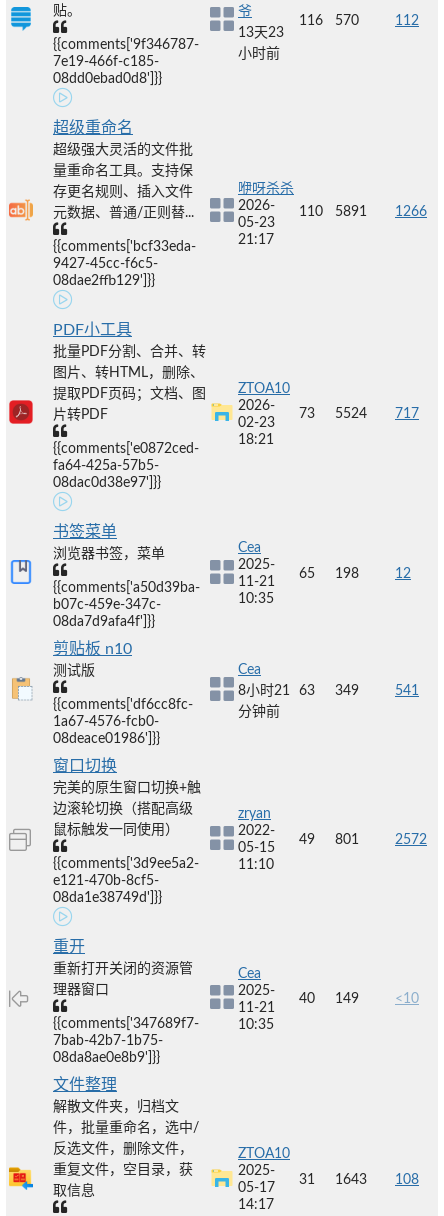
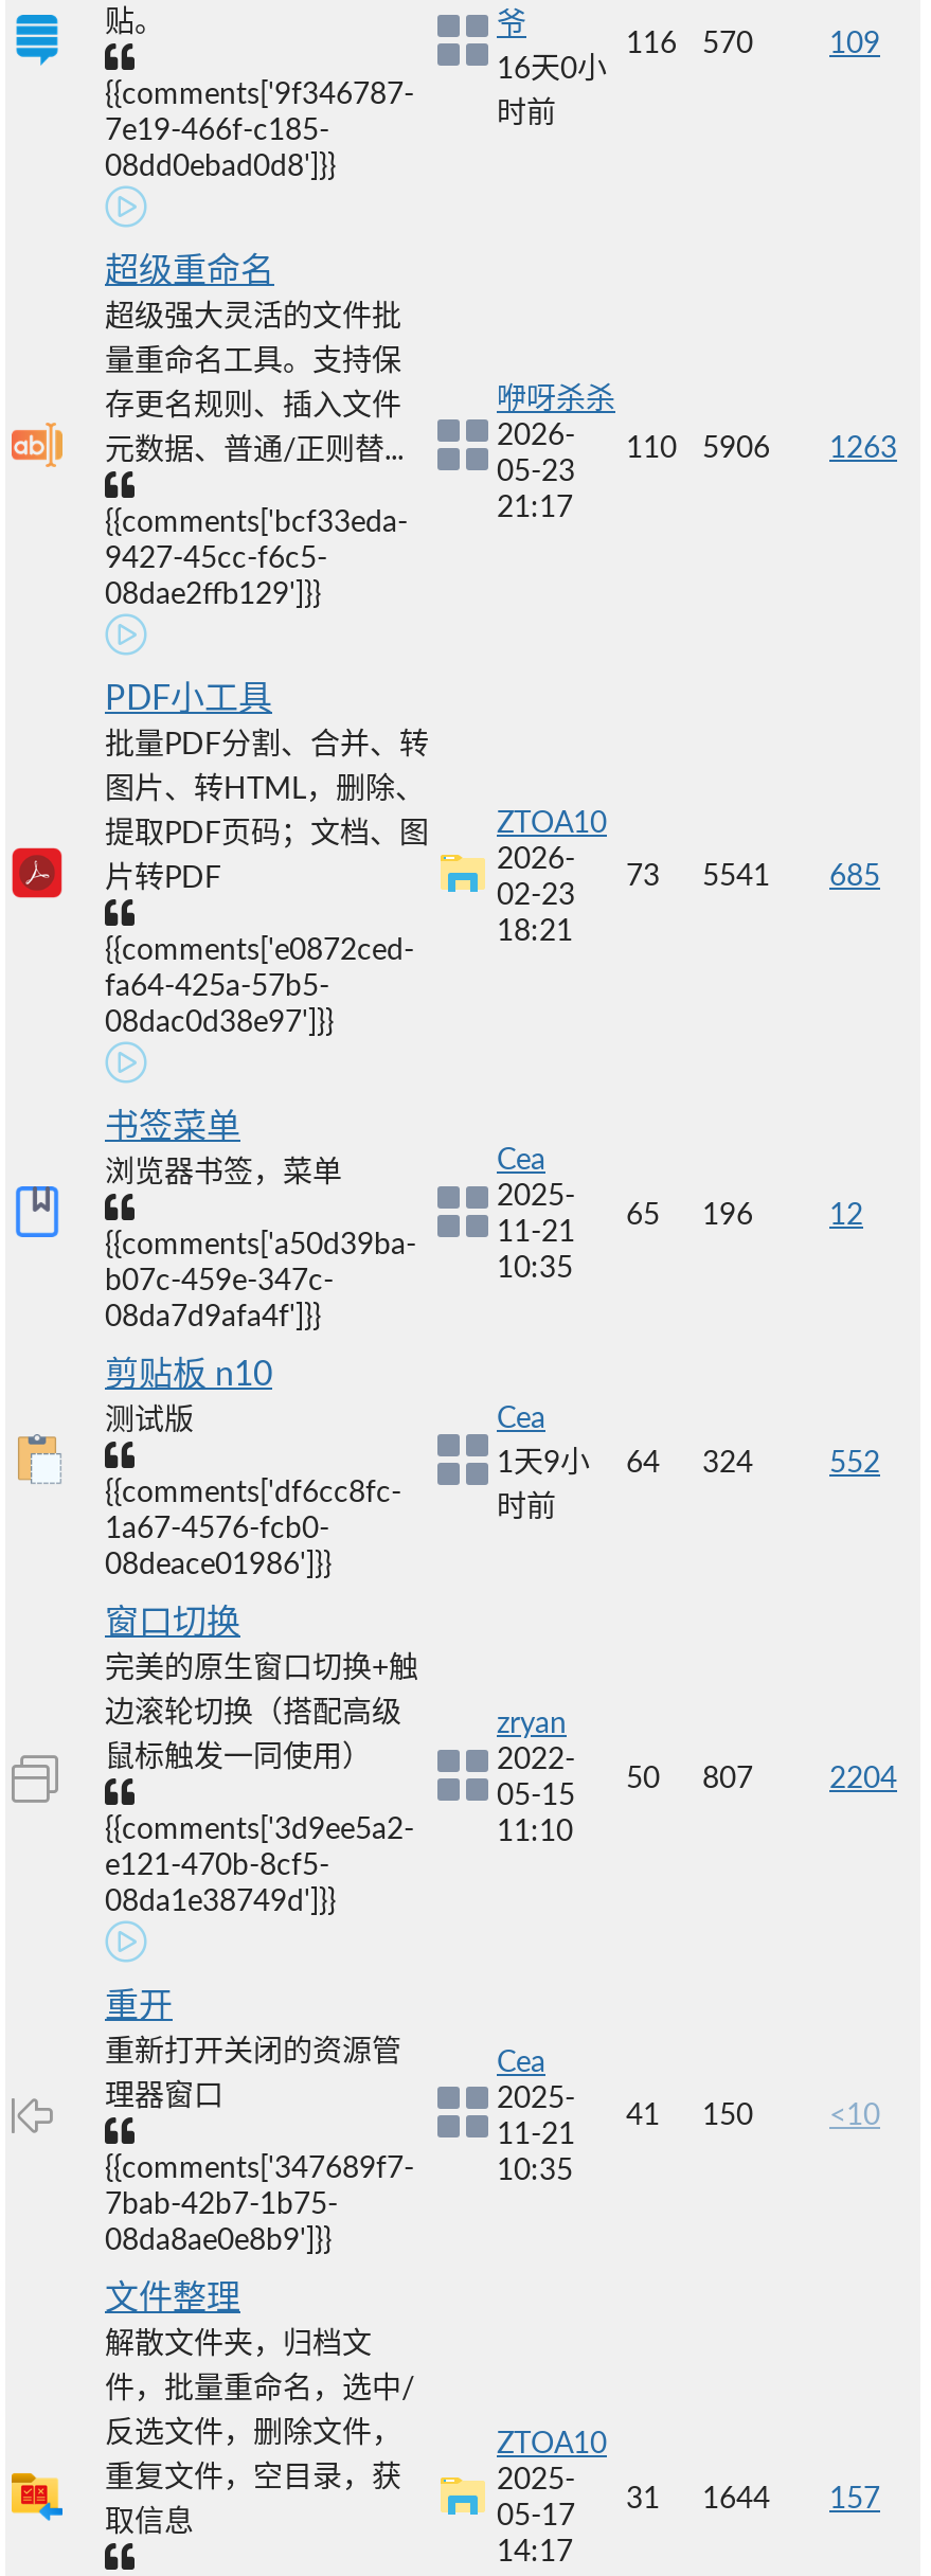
[395,14,419,28] 112 -> [829,29,880,58] 109
[238,26,284,40] 13天23 -> [497,54,607,84] 16天0小
[238,47,280,61] 小时前 -> [497,99,556,128] 时前
[335,205,367,219] 5891 -> [702,433,770,463] 5906
[395,205,427,219] 1266 -> [829,433,897,463] 1263
[335,407,367,421] 5524 -> [702,861,770,891] 5541
[395,407,419,421] 717 -> [829,861,880,891] 685
[299,567,359,581] 65 198 -> [626,1200,753,1230] 65 196
[238,684,290,698] 8小时21 -> [497,1448,590,1478] 1天9小
[299,684,419,698] 63 | 349 | 541 -> [626,1448,880,1478] 64 | 324 | 552
[238,705,280,719] 分钟前 -> [497,1493,556,1522] 时前
[299,833,315,847] 49 -> [626,1764,660,1793] 50
[335,833,359,847] 801 -> [702,1764,753,1793] 807
[395,833,427,847] 2572 -> [829,1764,897,1793] 2204
[299,992,315,1006] 40 -> [626,2101,660,2130] 41
[335,992,359,1006] 149 -> [702,2101,753,2130] 150
[335,1173,367,1187] 1643 -> [702,2484,770,2514] 1644
[395,1173,419,1187] 108 -> [829,2484,880,2514] 157

